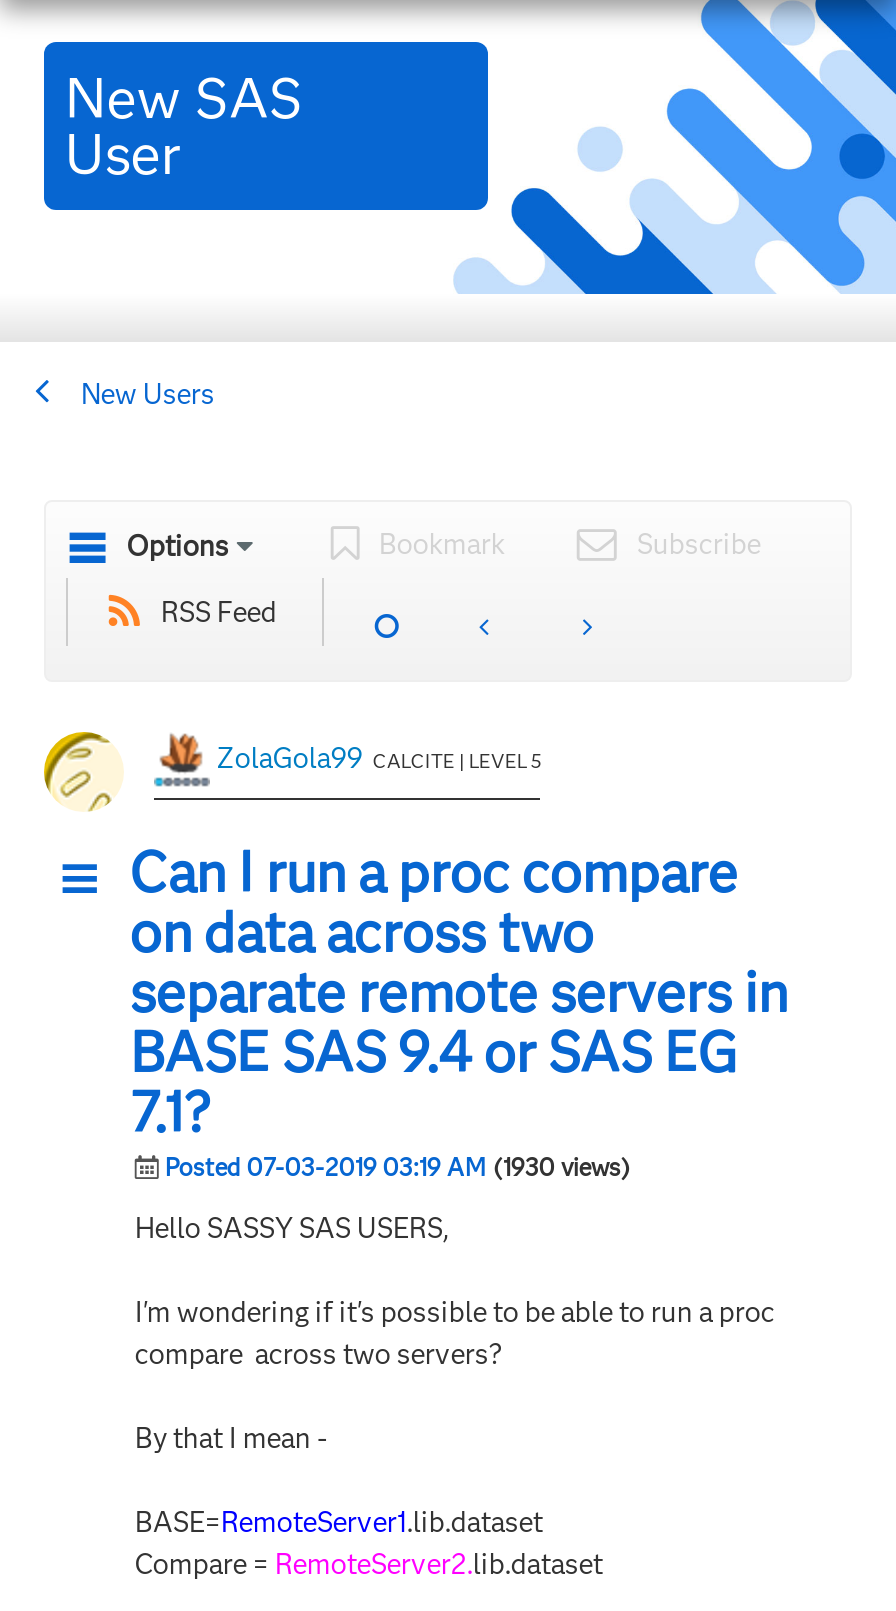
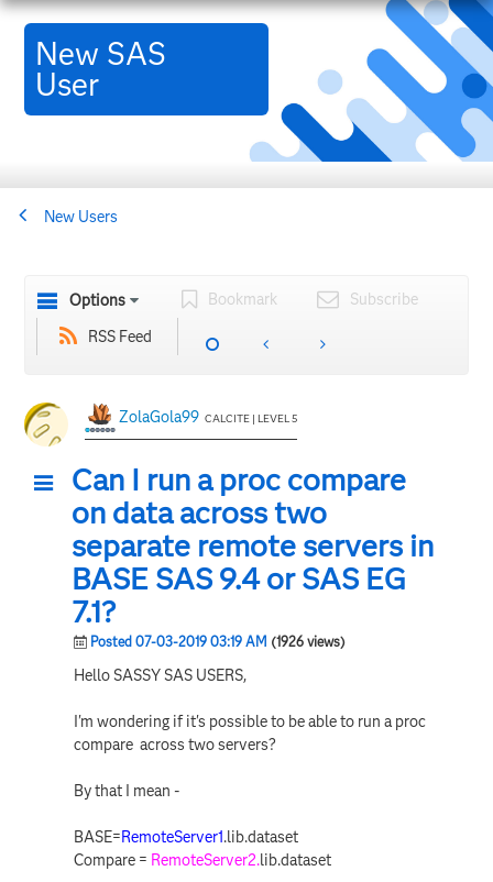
[165,1151,631,1181] Posted 07-03-2019 03:19 AM (1930 views) -> [91,633,346,649] Posted 07-03-2019 03:19 AM (1926 views)

